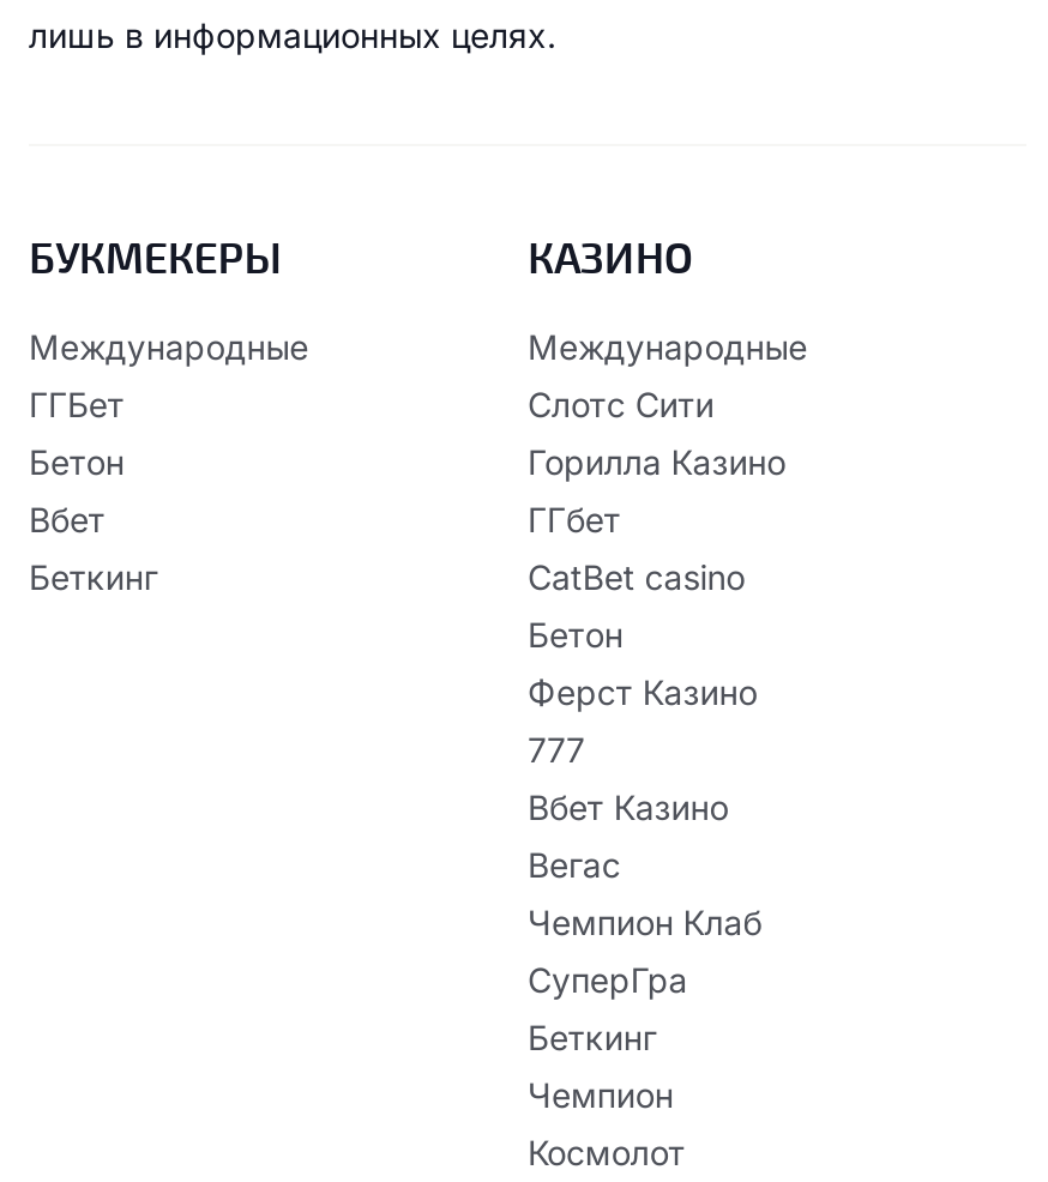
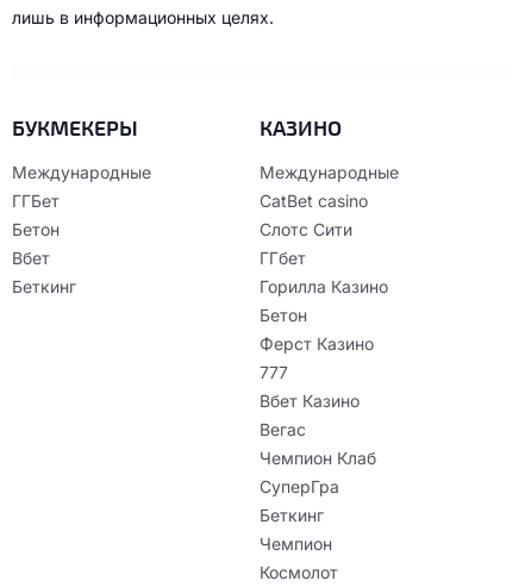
moved [528,384,786,539] -> [260,219,388,296]: Слотс Сити | ГГбет | Горилла Казино
moved [528,556,745,597] -> [260,191,367,211]: CatBet casino

